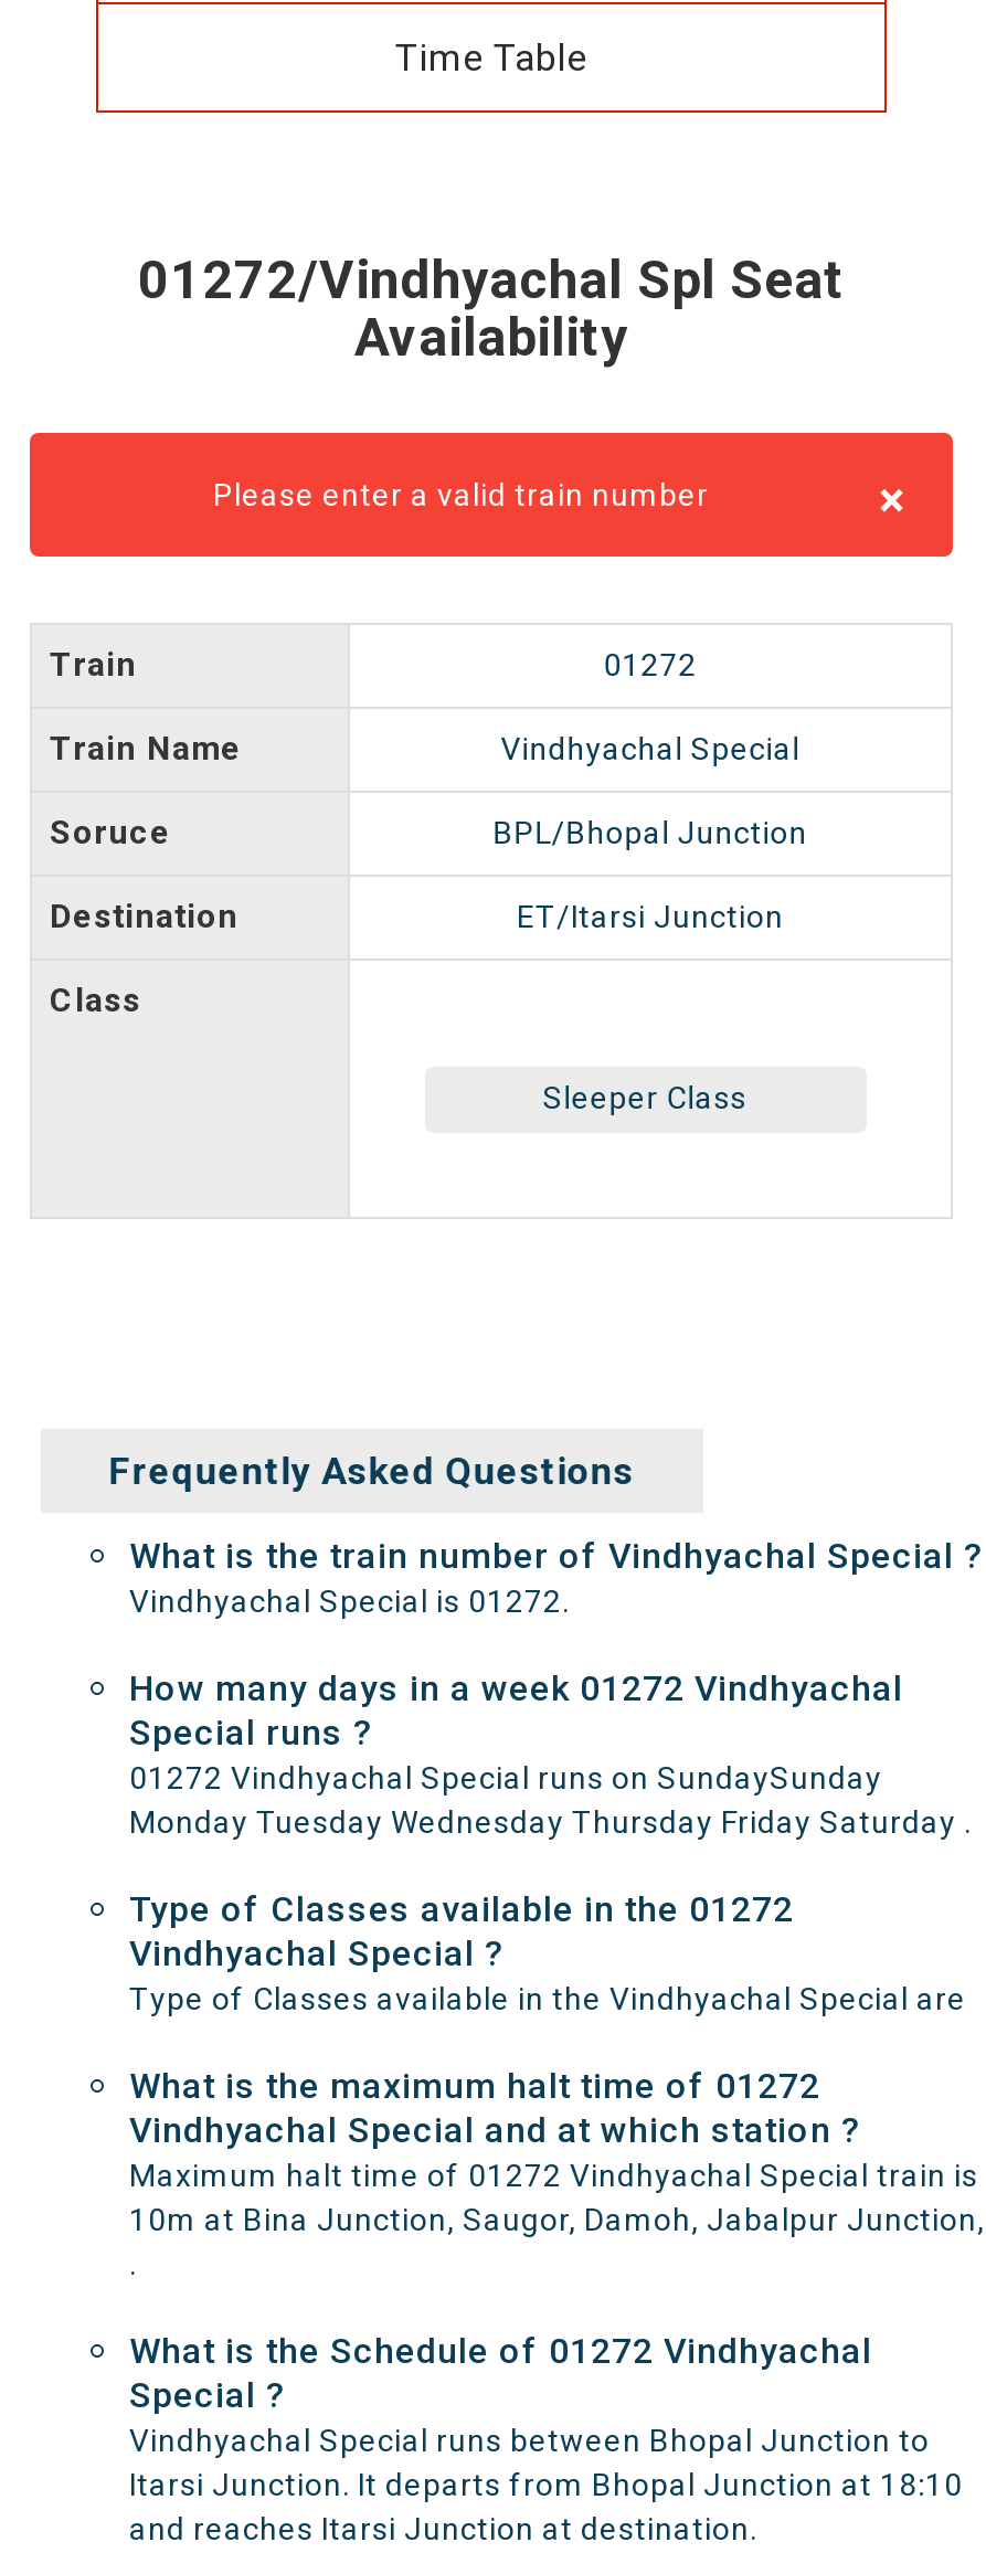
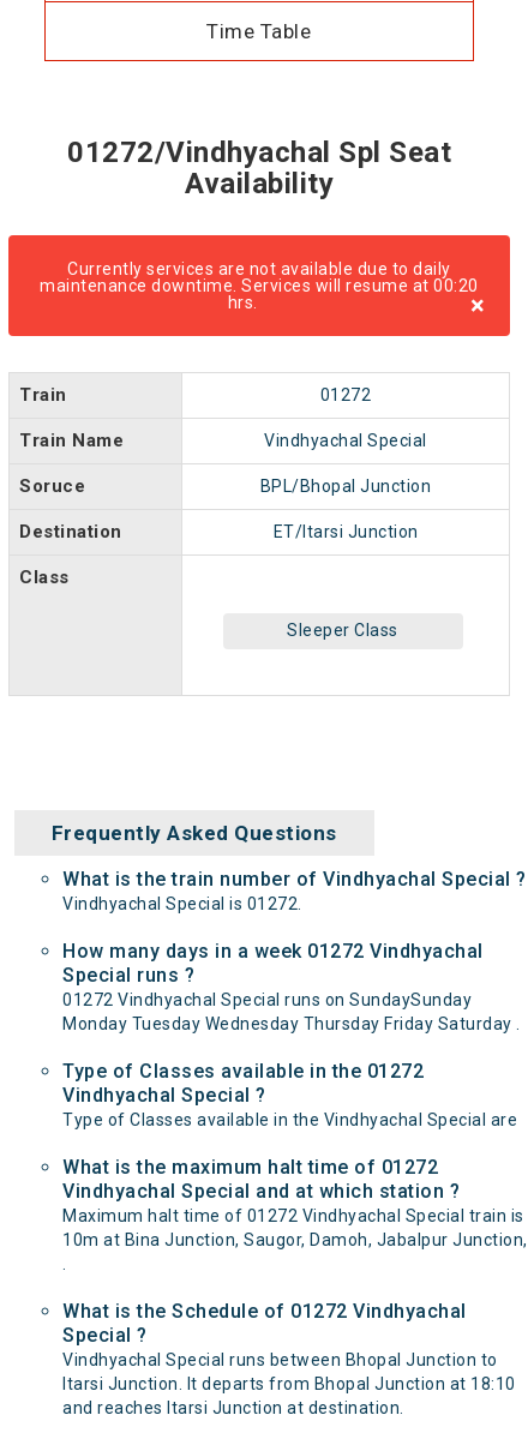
[213,477,709,512] Please enter a valid train number -> [40,259,479,312] Currently services are not available due to daily | maintenance downtime. Services will resume at 00:20 | hrs.

